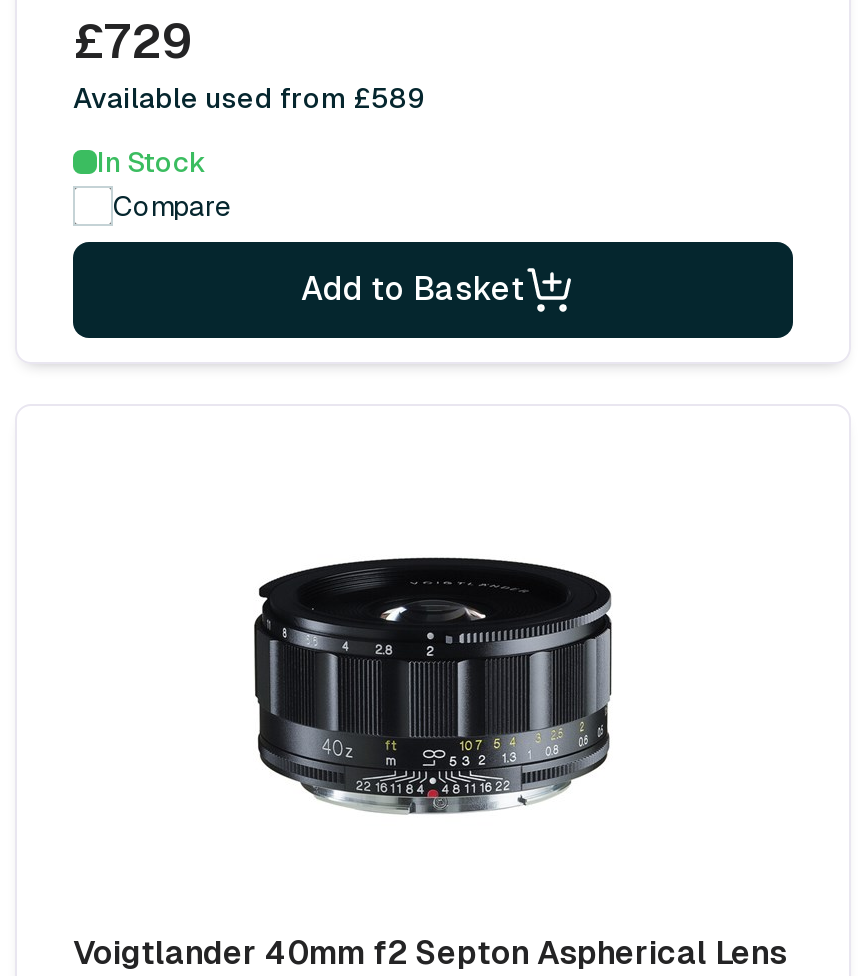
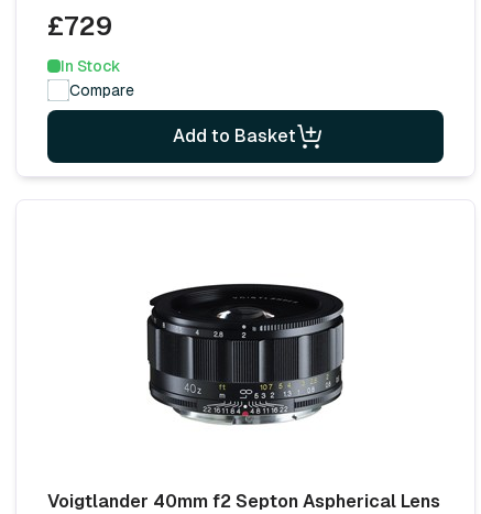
[73,81,425,113] Available used from £589 -> none

